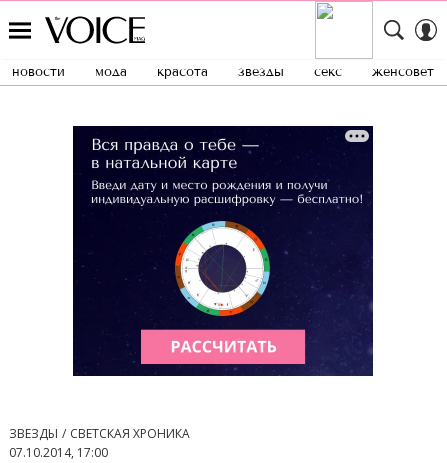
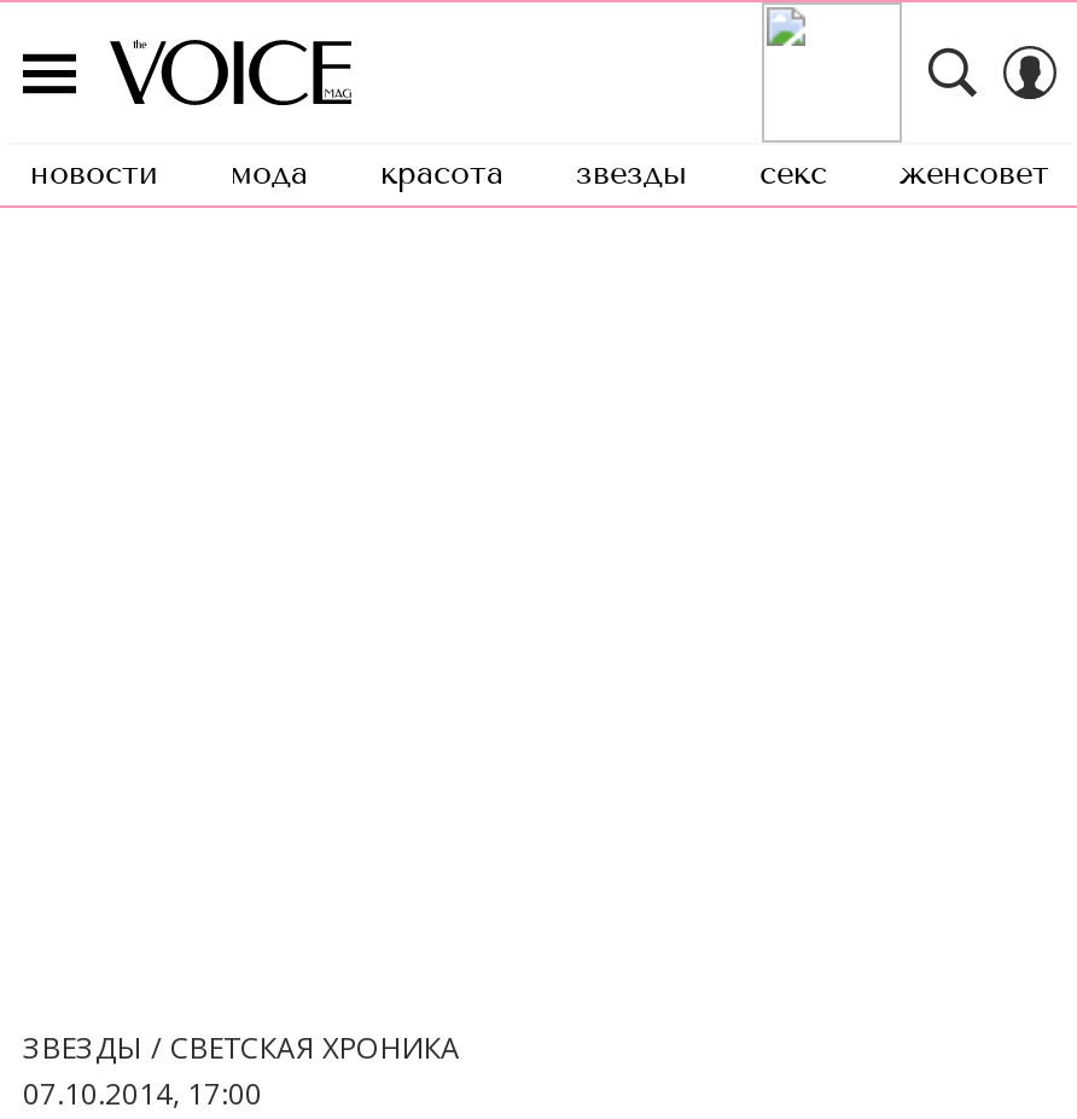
[72,125,374,377] [image] -> none

